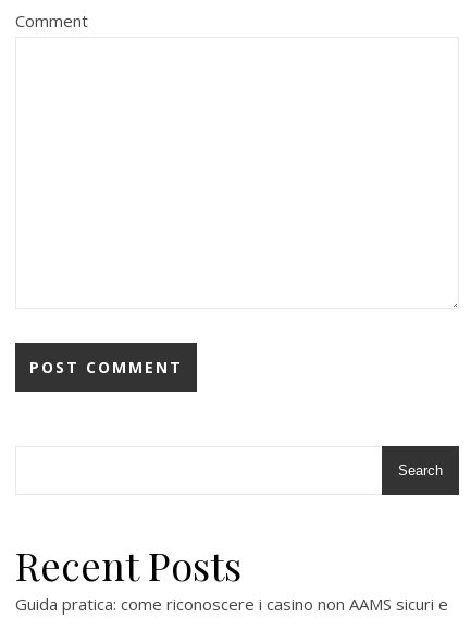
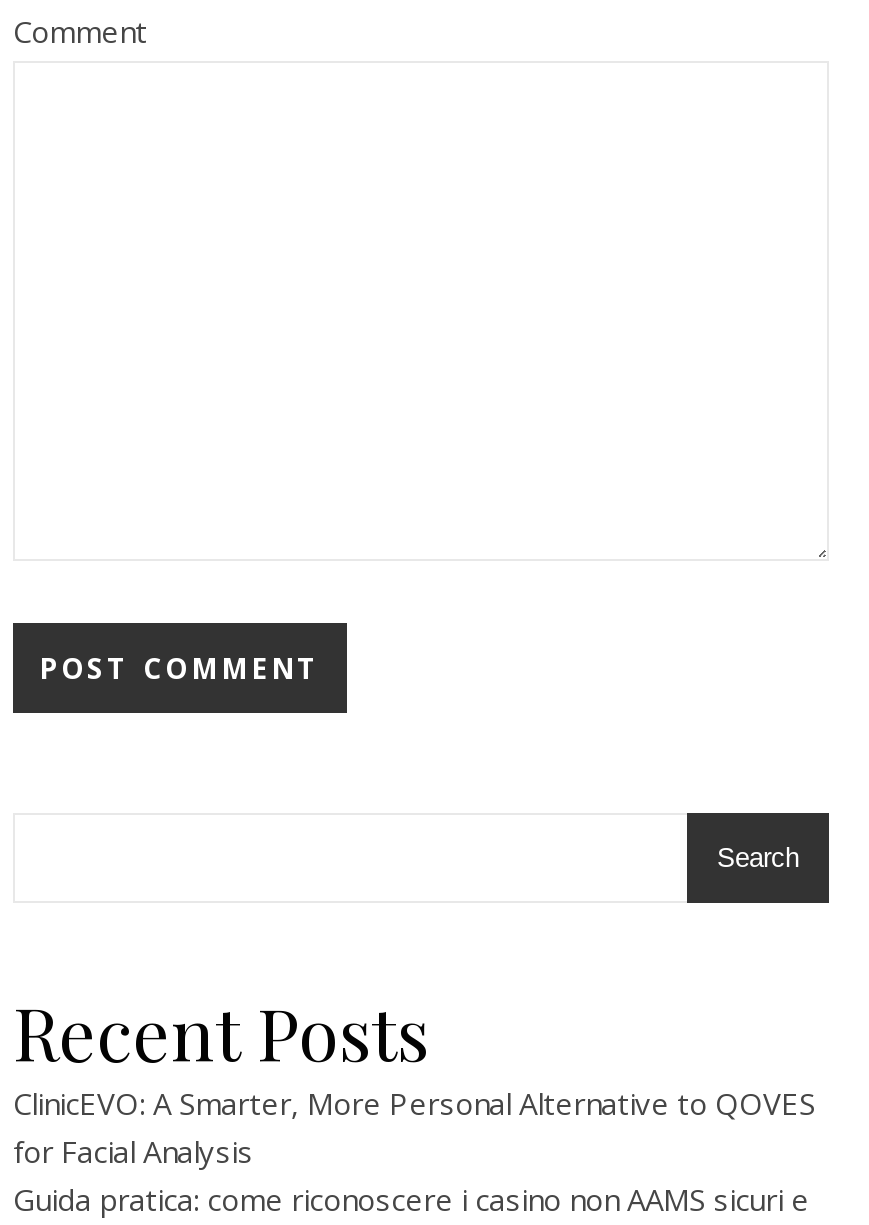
none -> [13,1083,815,1171] ClinicEVO: A Smarter, More Personal Alternative to QOVES | for Facial Analysis

